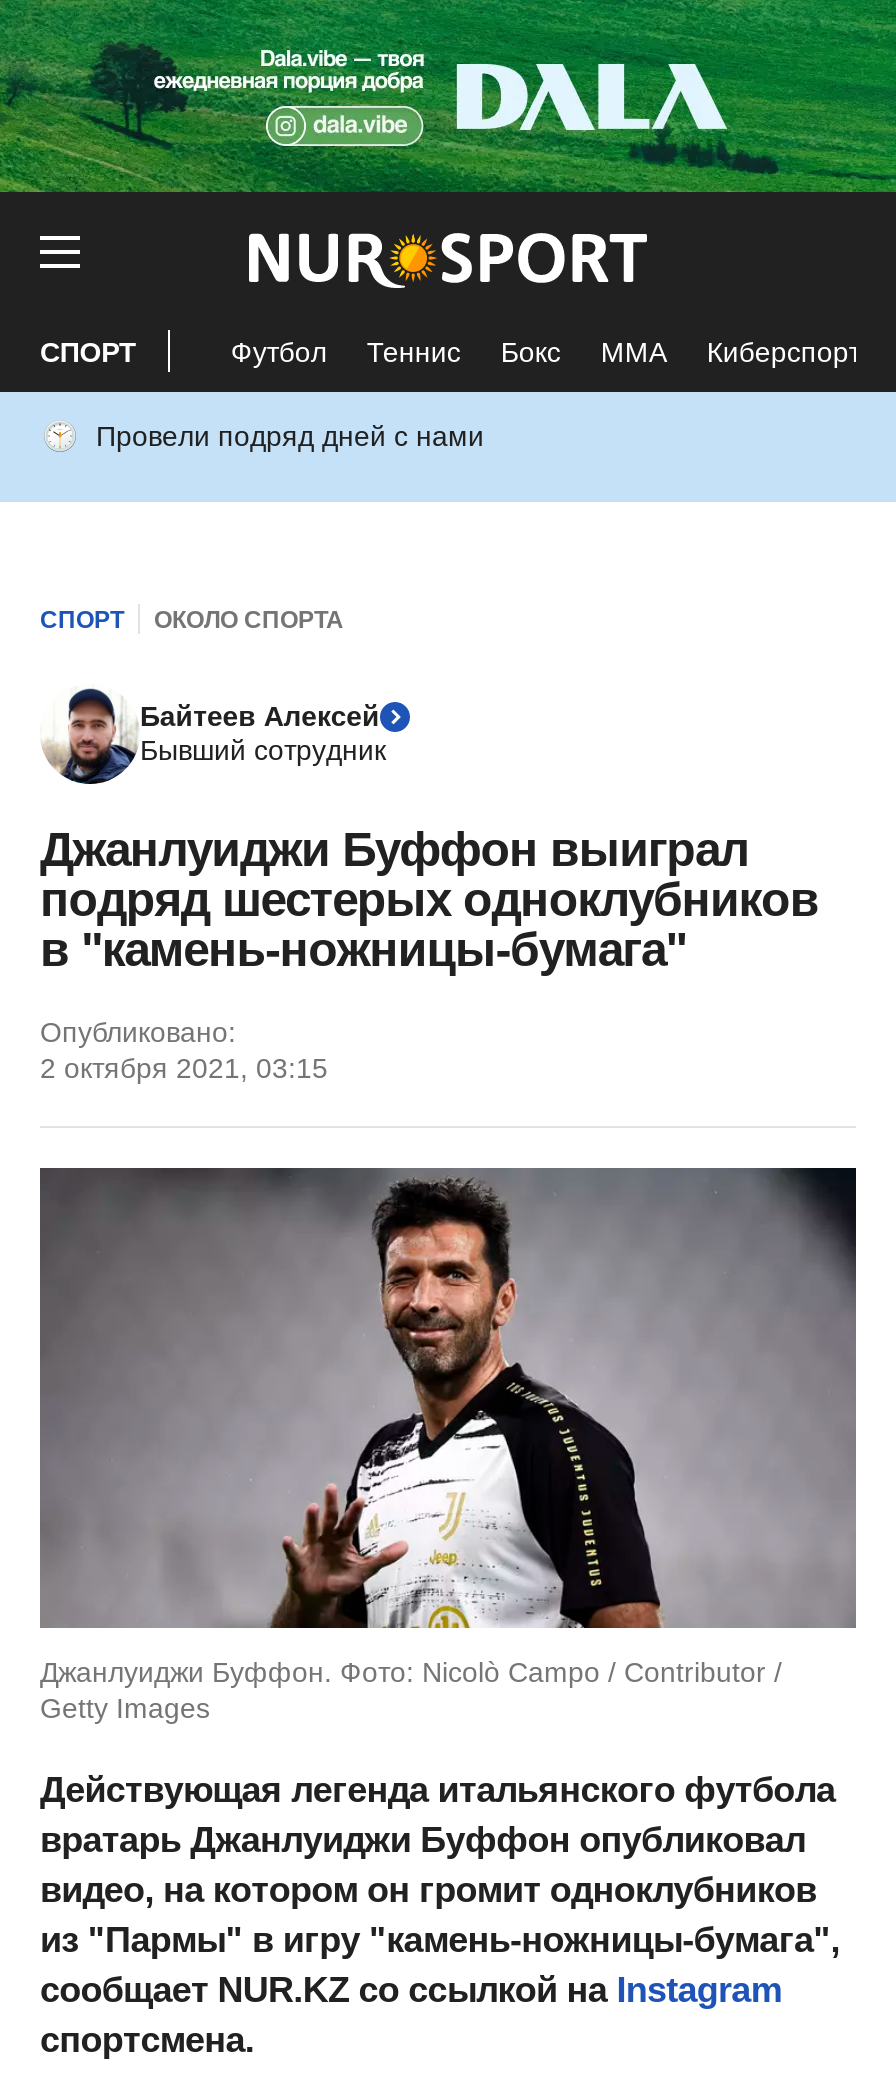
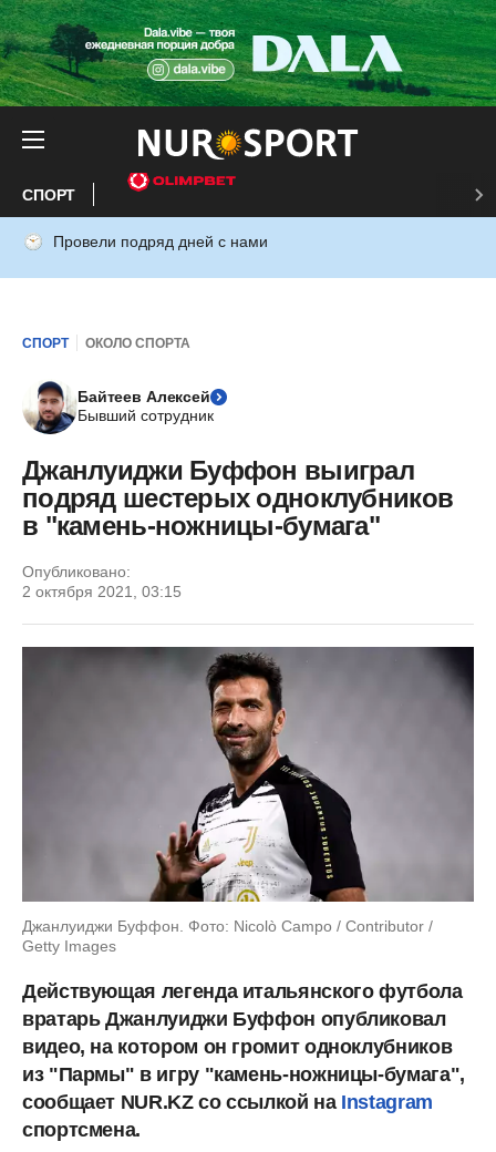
[231,335,861,367] Футбол | Теннис | Бокс | ММА | Киберспорт -> none

